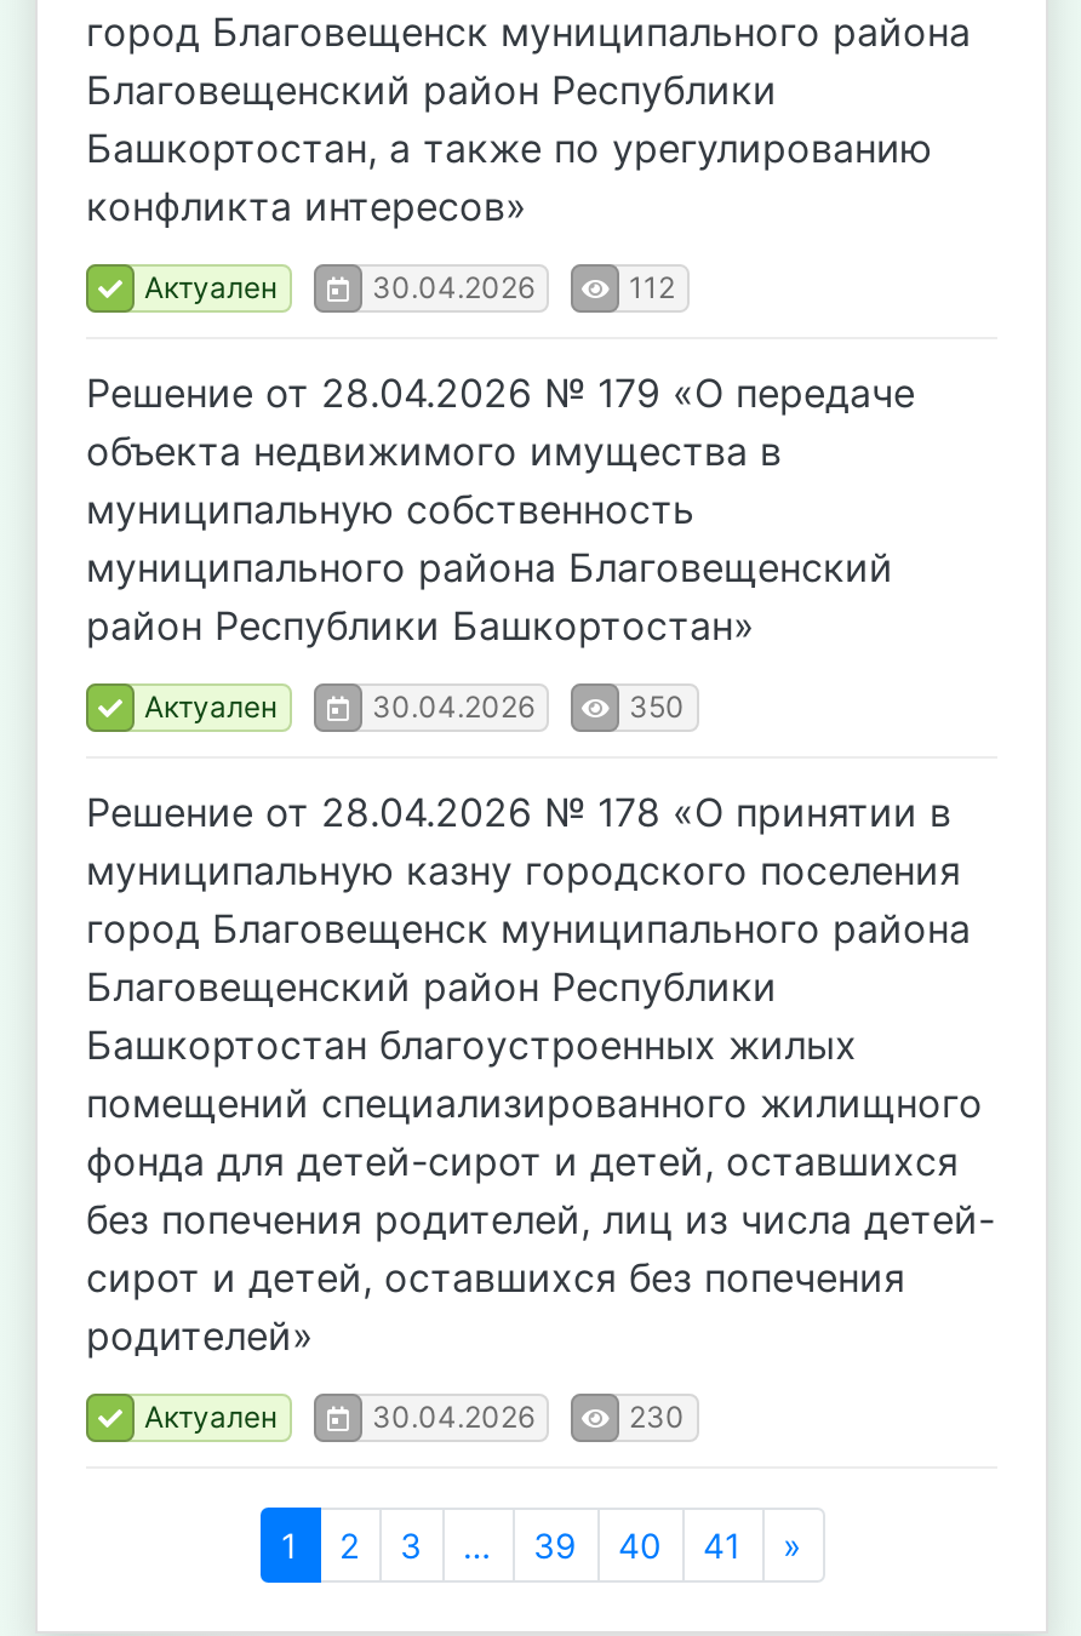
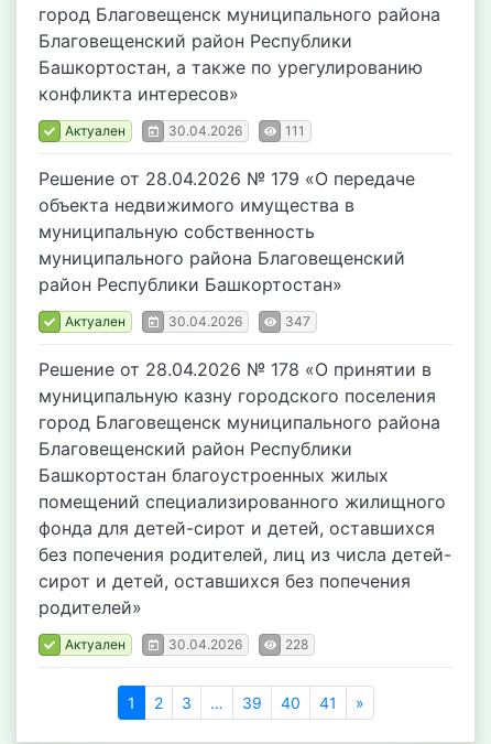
[629,269,675,305] 112 -> [285,122,305,139] 111
[629,688,685,725] 350 -> [285,313,310,330] 347
[629,1398,685,1435] 230 -> [285,636,308,653] 228

